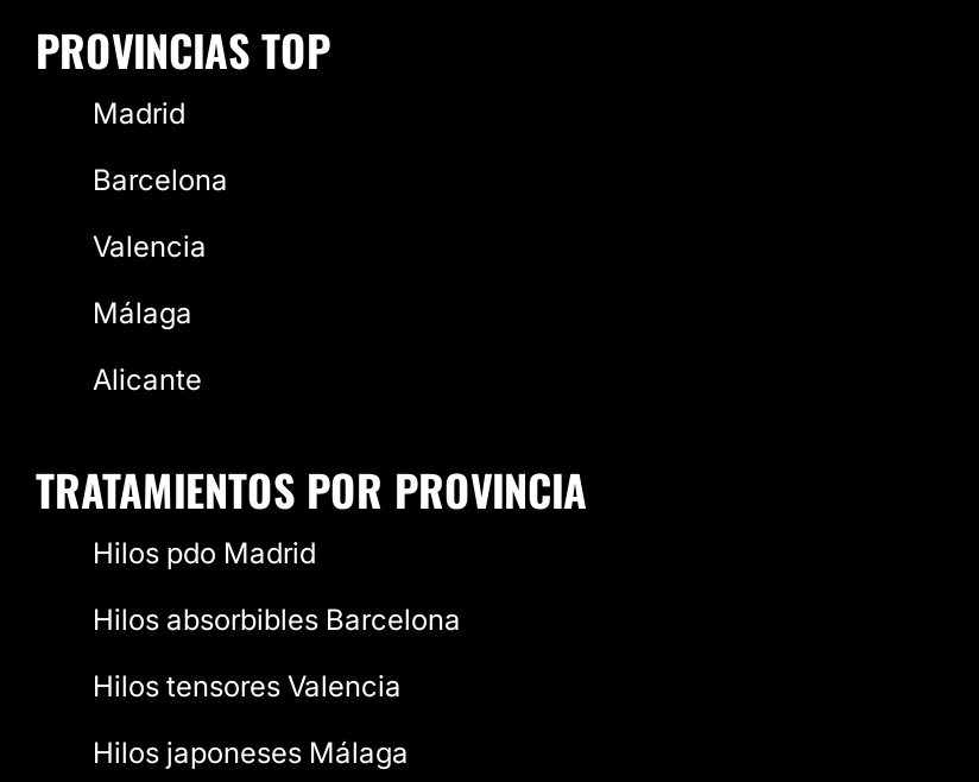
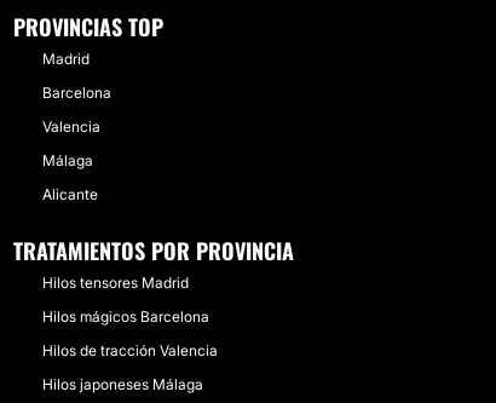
[93,535,316,570] Hilos pdo Madrid -> [42,274,189,292] Hilos tensores Madrid
[93,601,461,637] Hilos absorbibles Barcelona -> [42,307,209,326] Hilos mágicos Barcelona
[93,668,402,704] Hilos tensores Valencia -> [42,341,218,359] Hilos de tracción Valencia

